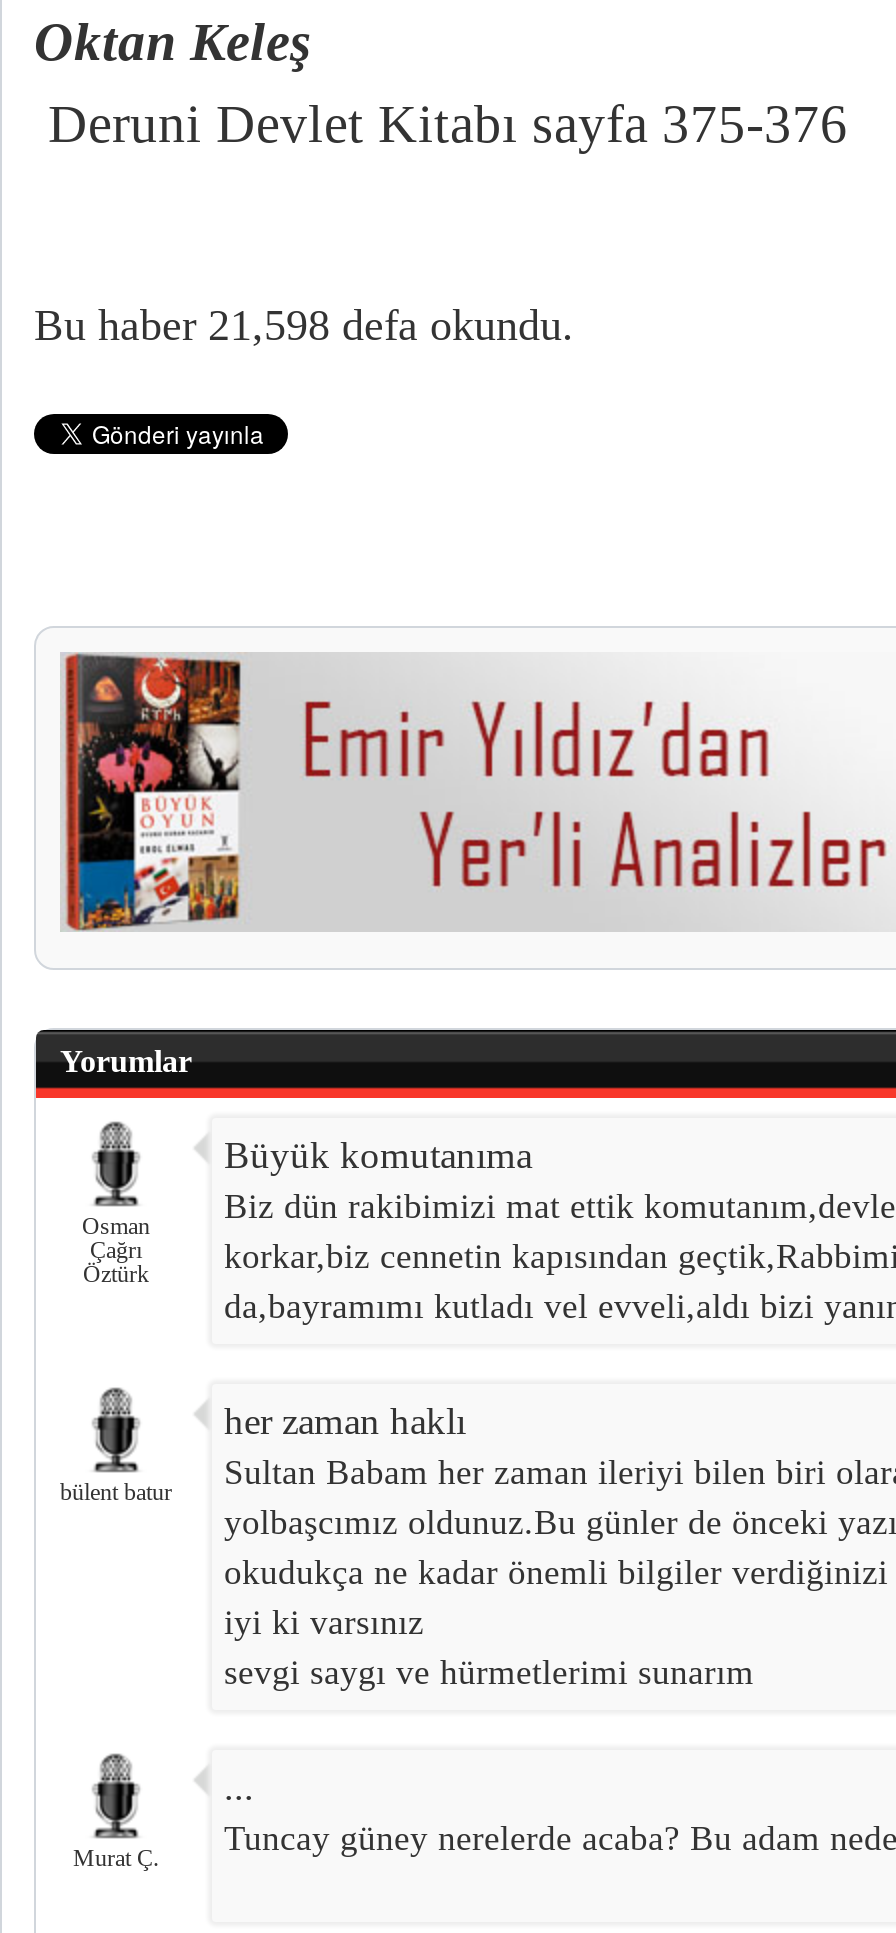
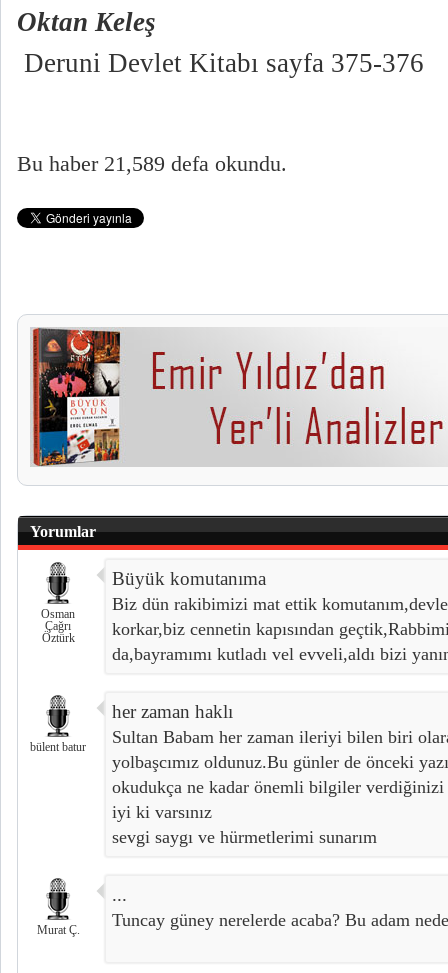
[34,302,574,350] Bu haber 21,598 defa okundu. -> [17,152,287,176] Bu haber 21,589 defa okundu.

